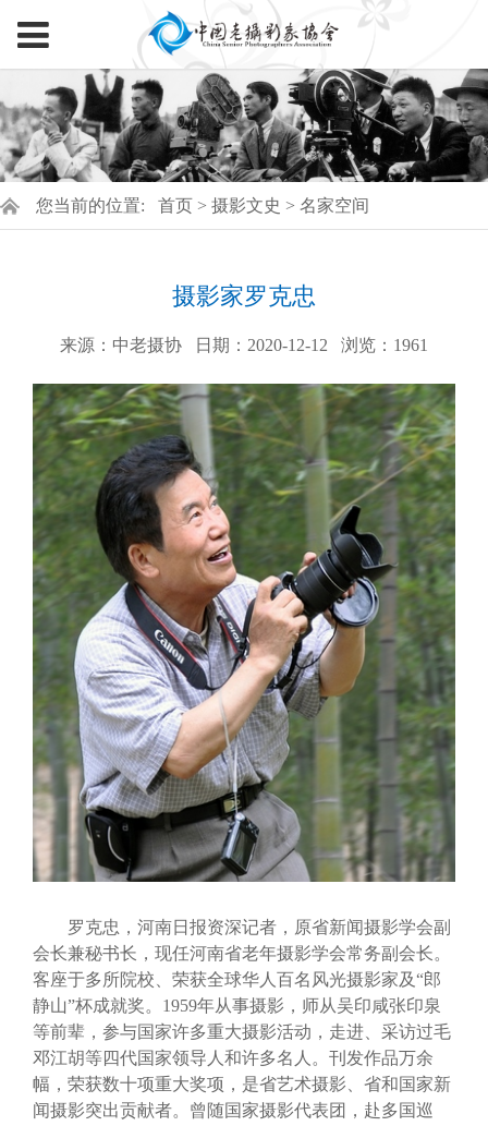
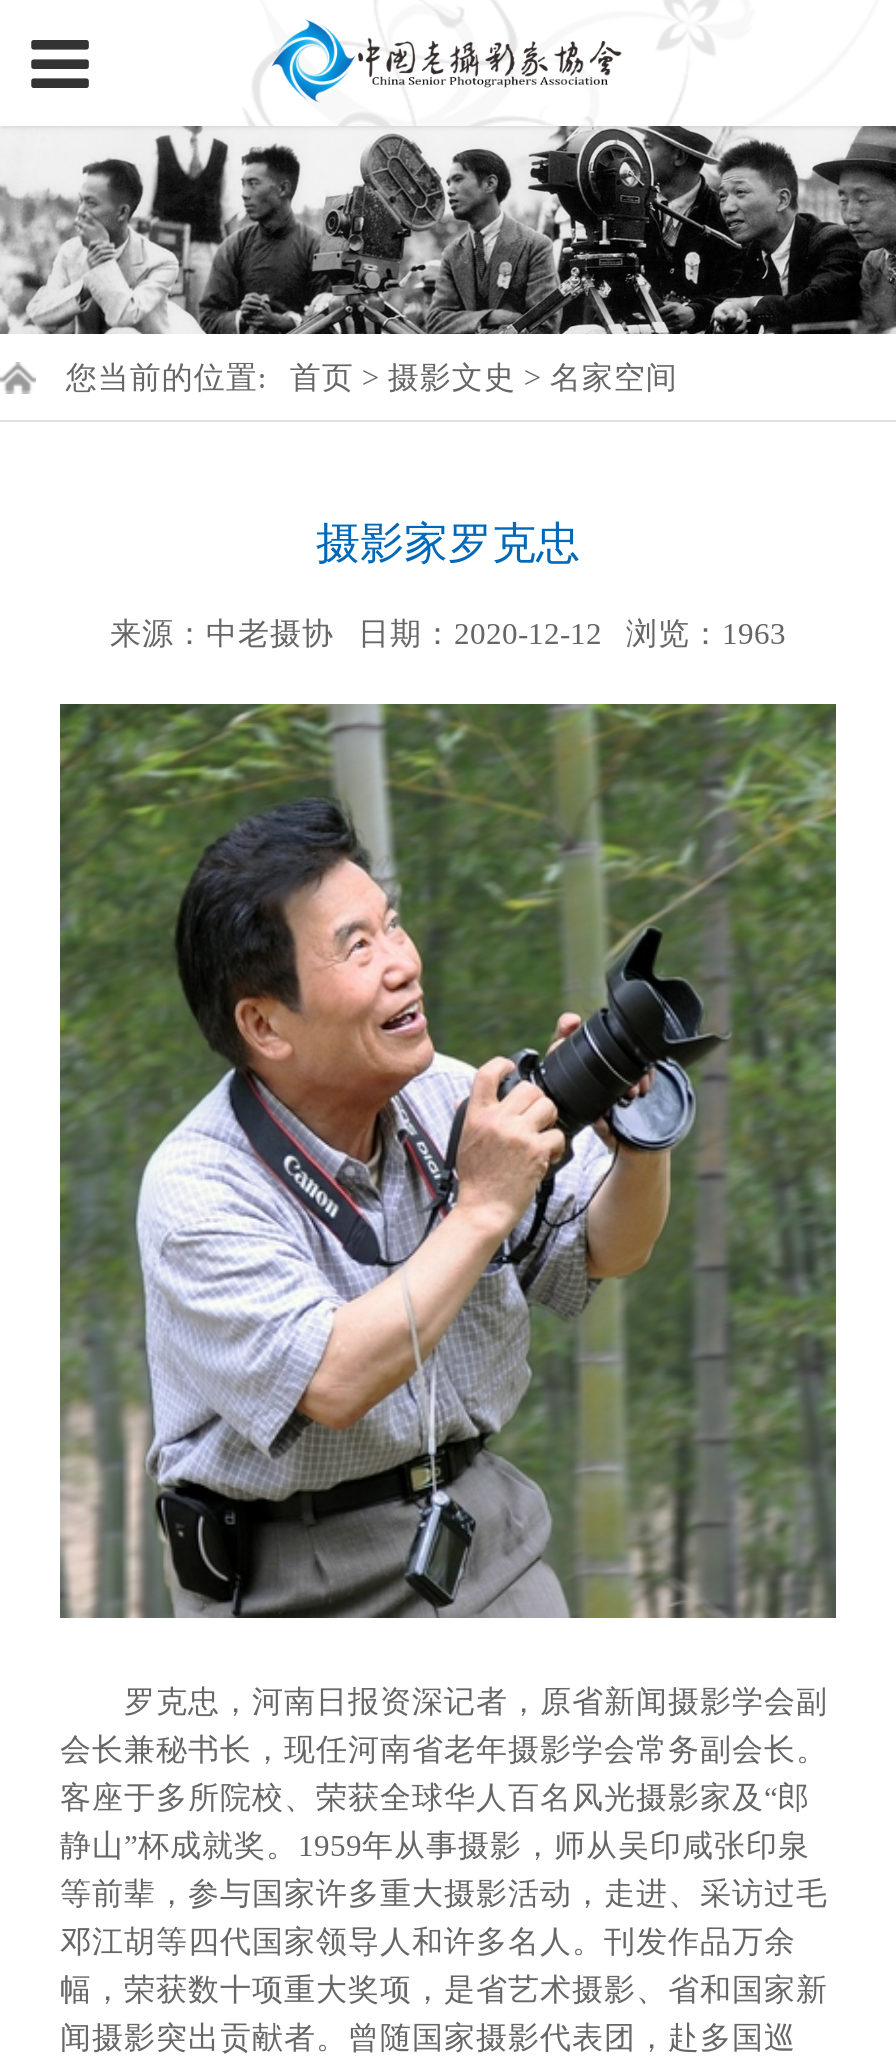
[60,336,428,354] 来源：中老摄协 日期：2020-12-12 浏览：1961 -> [110,616,786,650] 来源：中老摄协 日期：2020-12-12 浏览：1963

